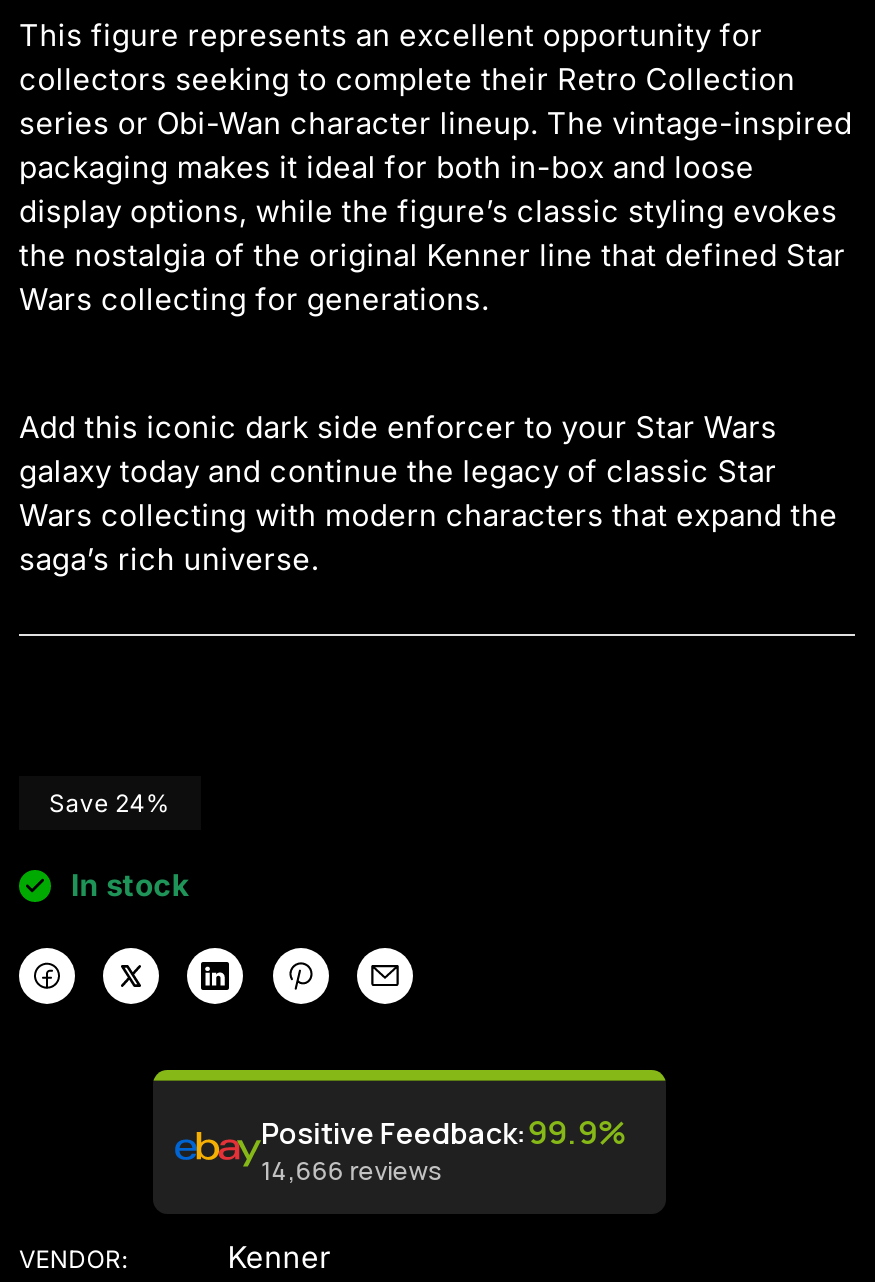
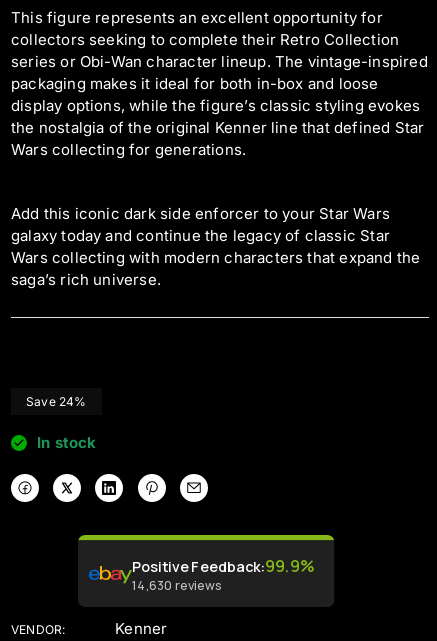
[260,1153,442,1187] 14,666 reviews -> [131,576,221,594] 14,630 reviews

